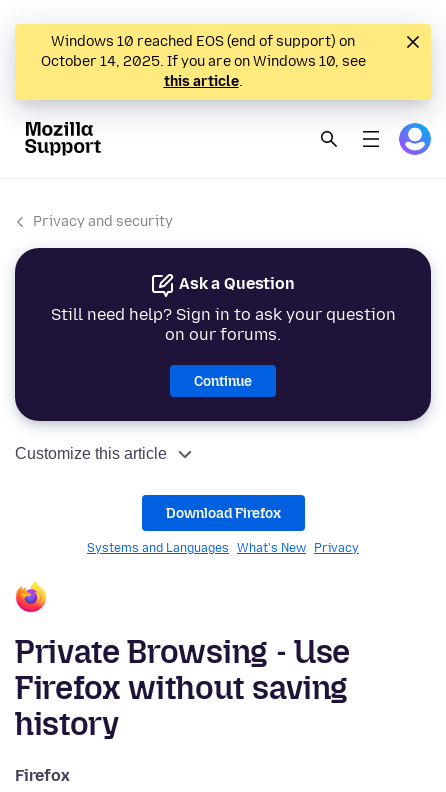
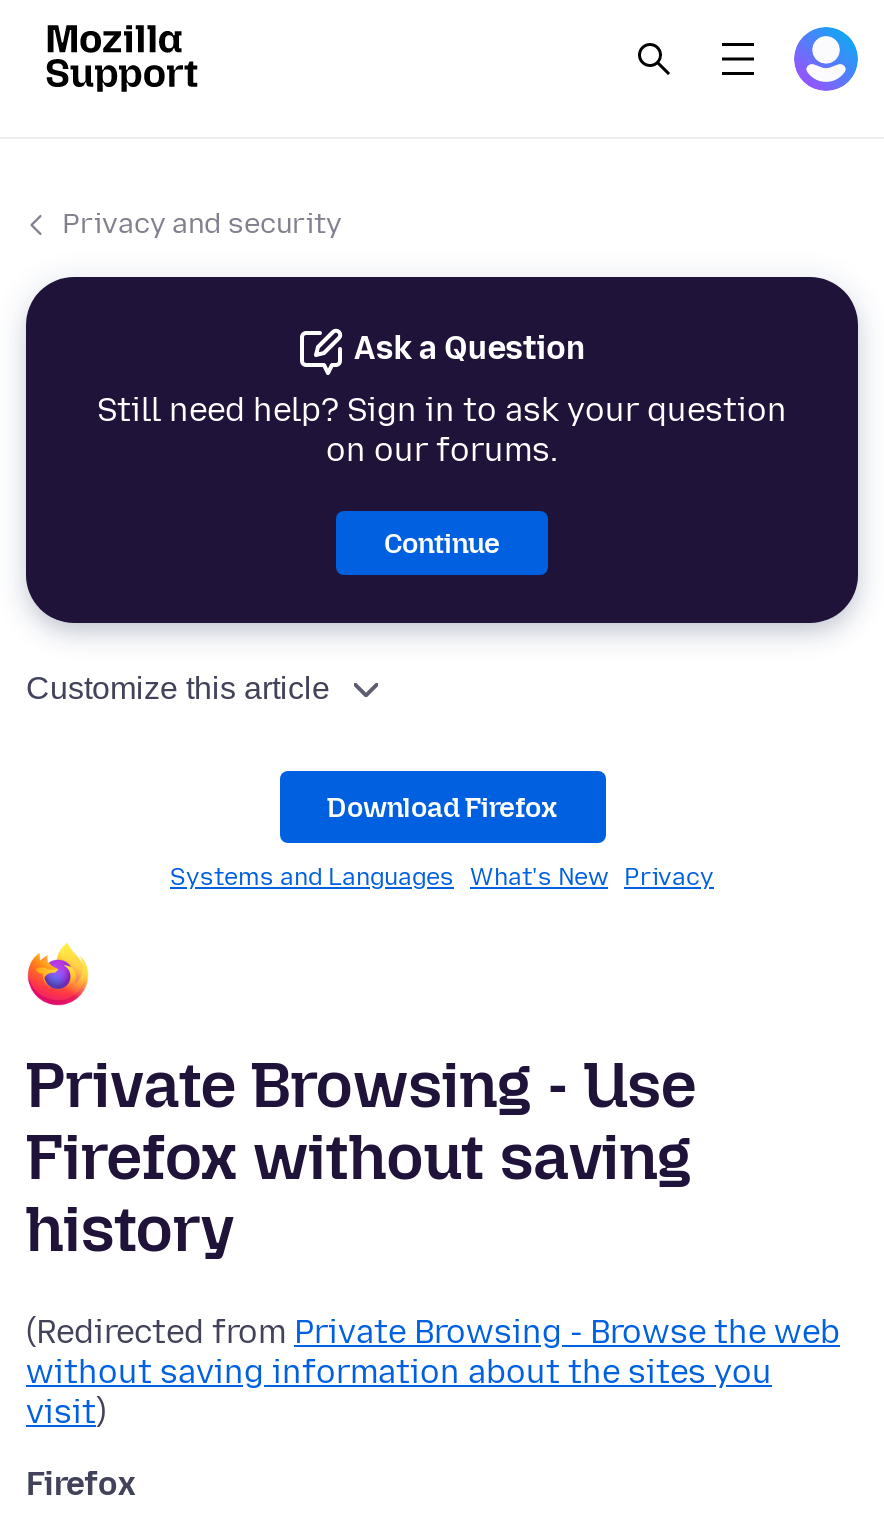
[14,23,432,108] [image] | Windows 10 reached EOS (end of support) on | October 14, 2025. If you are on Windows 10, see | this article. -> none
moved [399,122,432,156] -> [794,25,860,93]: [image]
moved [15,213,395,743] -> [26,208,787,1267]: Privacy and security | Ask a Question | Still need help? Sign in to ask your question | ... | Firefox without saving | history
none -> [26,1313,840,1431] (Redirected from Private Browsing - Browse the web | without saving information about the sites you | visit)

